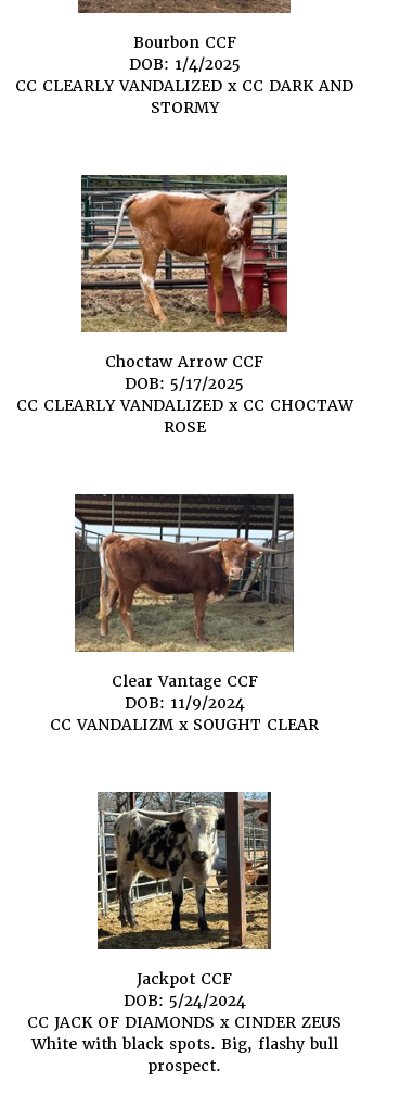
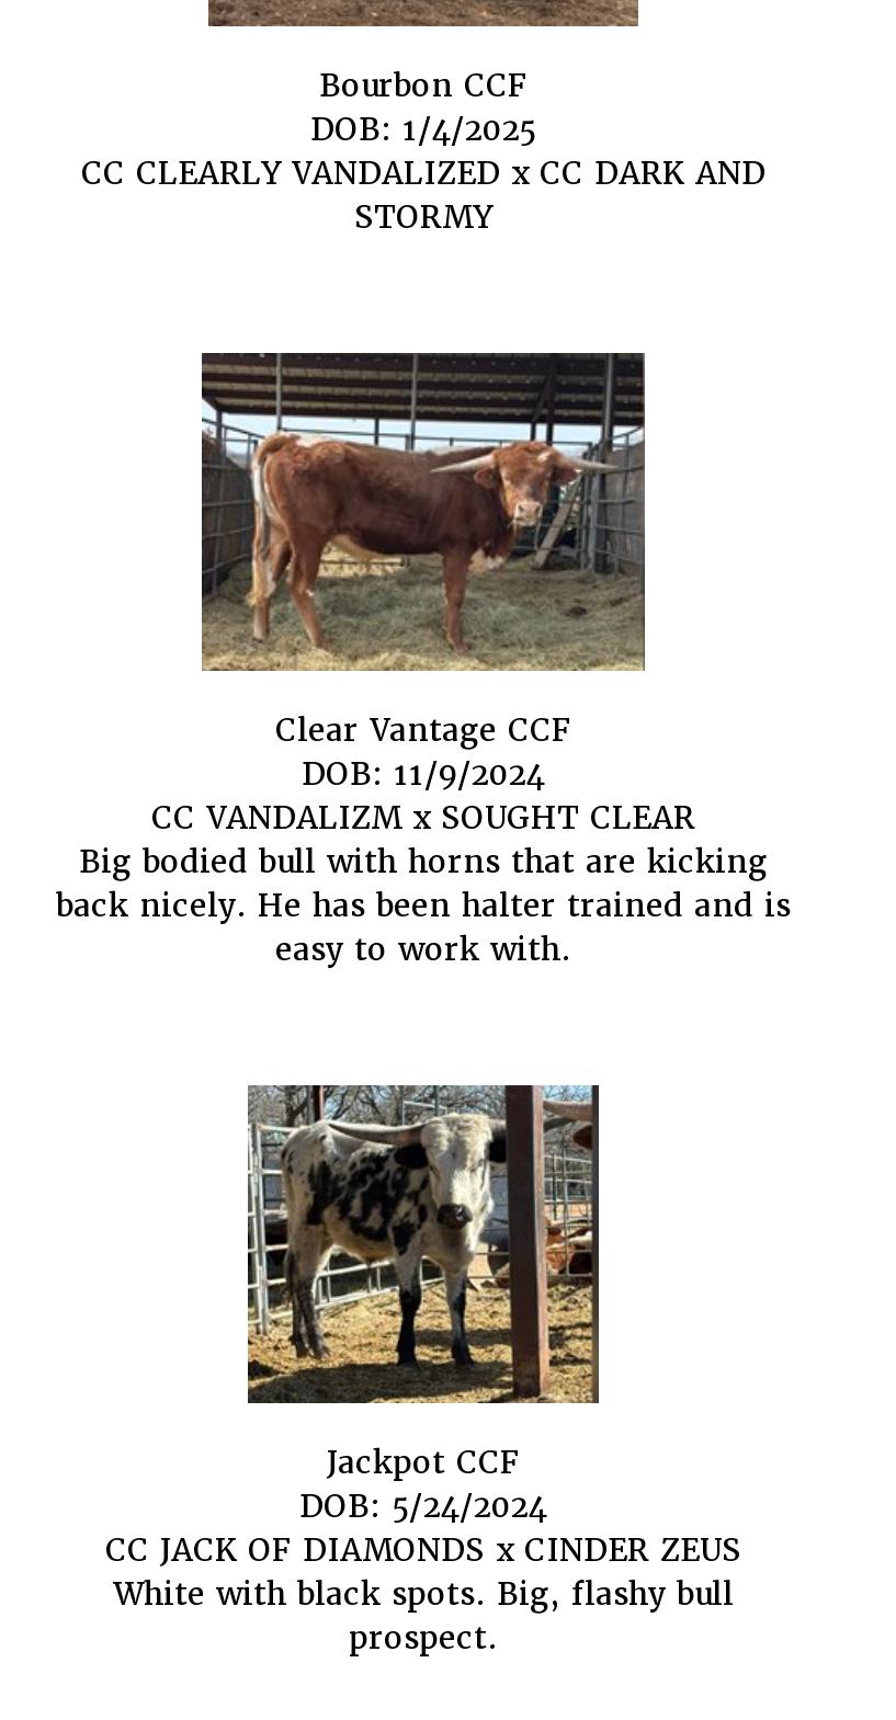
[16,174,353,437] [image] | Choctaw Arrow CCF | DOB: 5/17/2025 | CC CLEARLY VANDALIZED x CC CHOCTAW | ROSE -> none
moved [50,493,319,734] -> [151,351,695,838]: [image] | Clear Vantage CCF | DOB: 11/9/2024 | CC VANDALIZM x SOUGHT CLEAR
none -> [56,842,791,969] Big bodied bull with horns that are kicking | back nicely. He has been halter trained and is | easy to work with.

